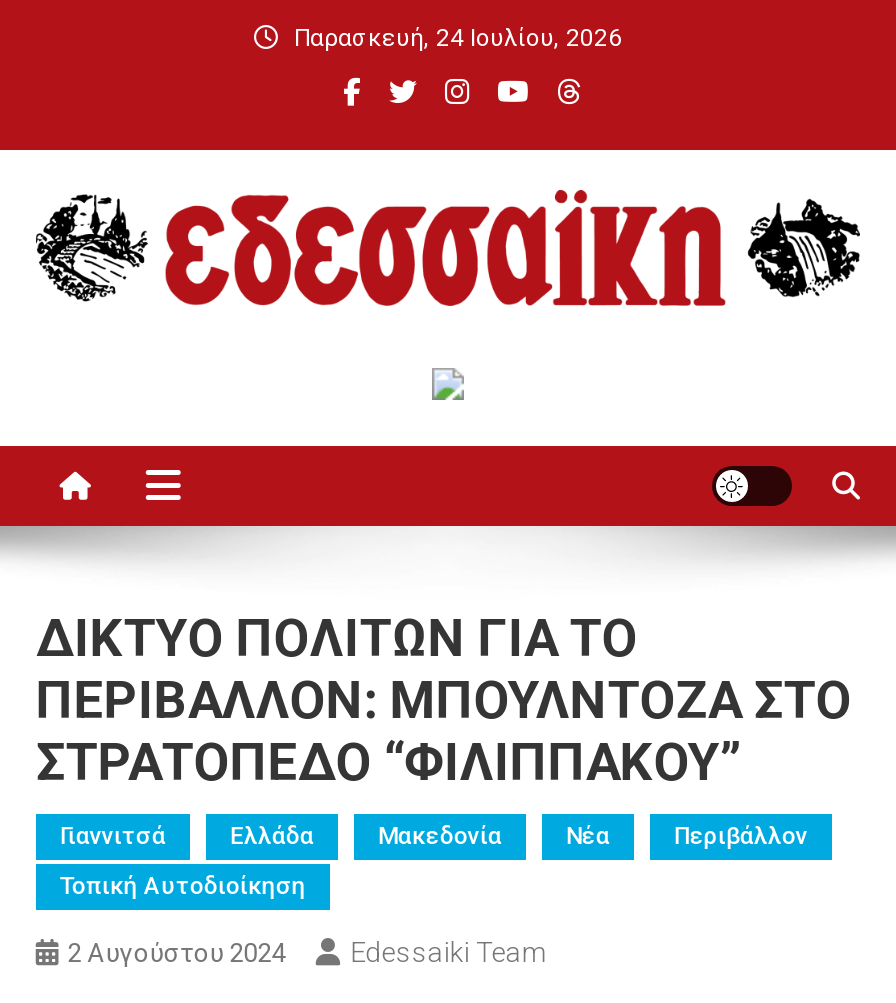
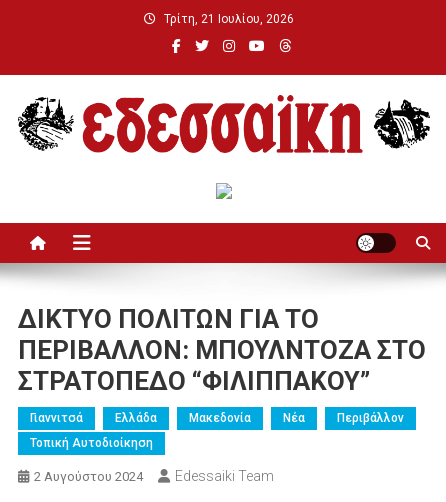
[294,24,622,52] Παρασκευή, 24 Ιουλίου, 2026 -> [164,12,294,26] Τρίτη, 21 Ιουλίου, 2026

